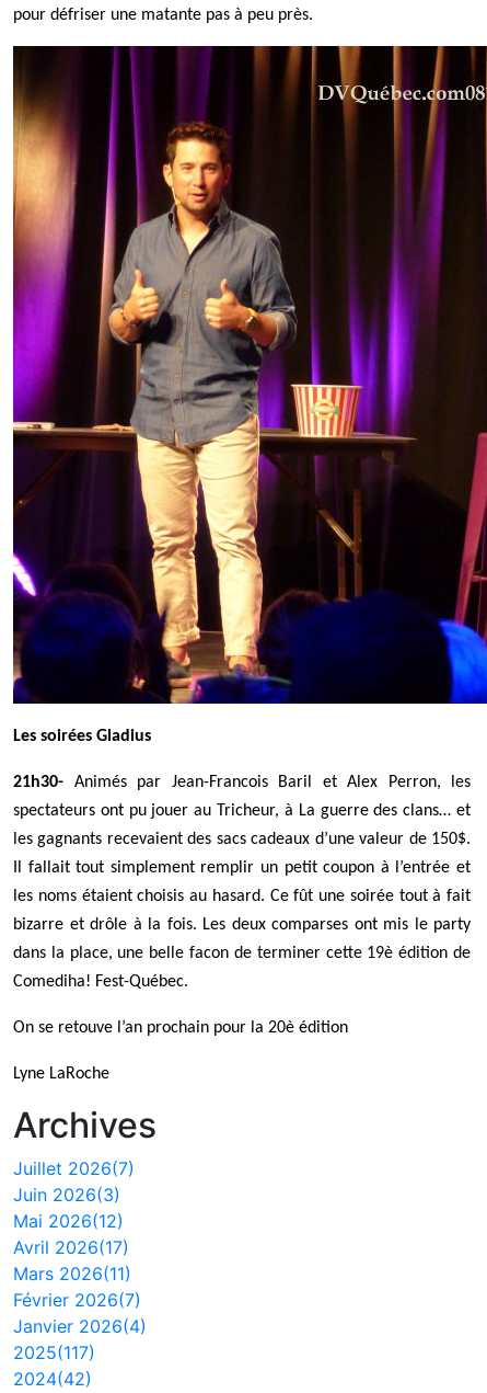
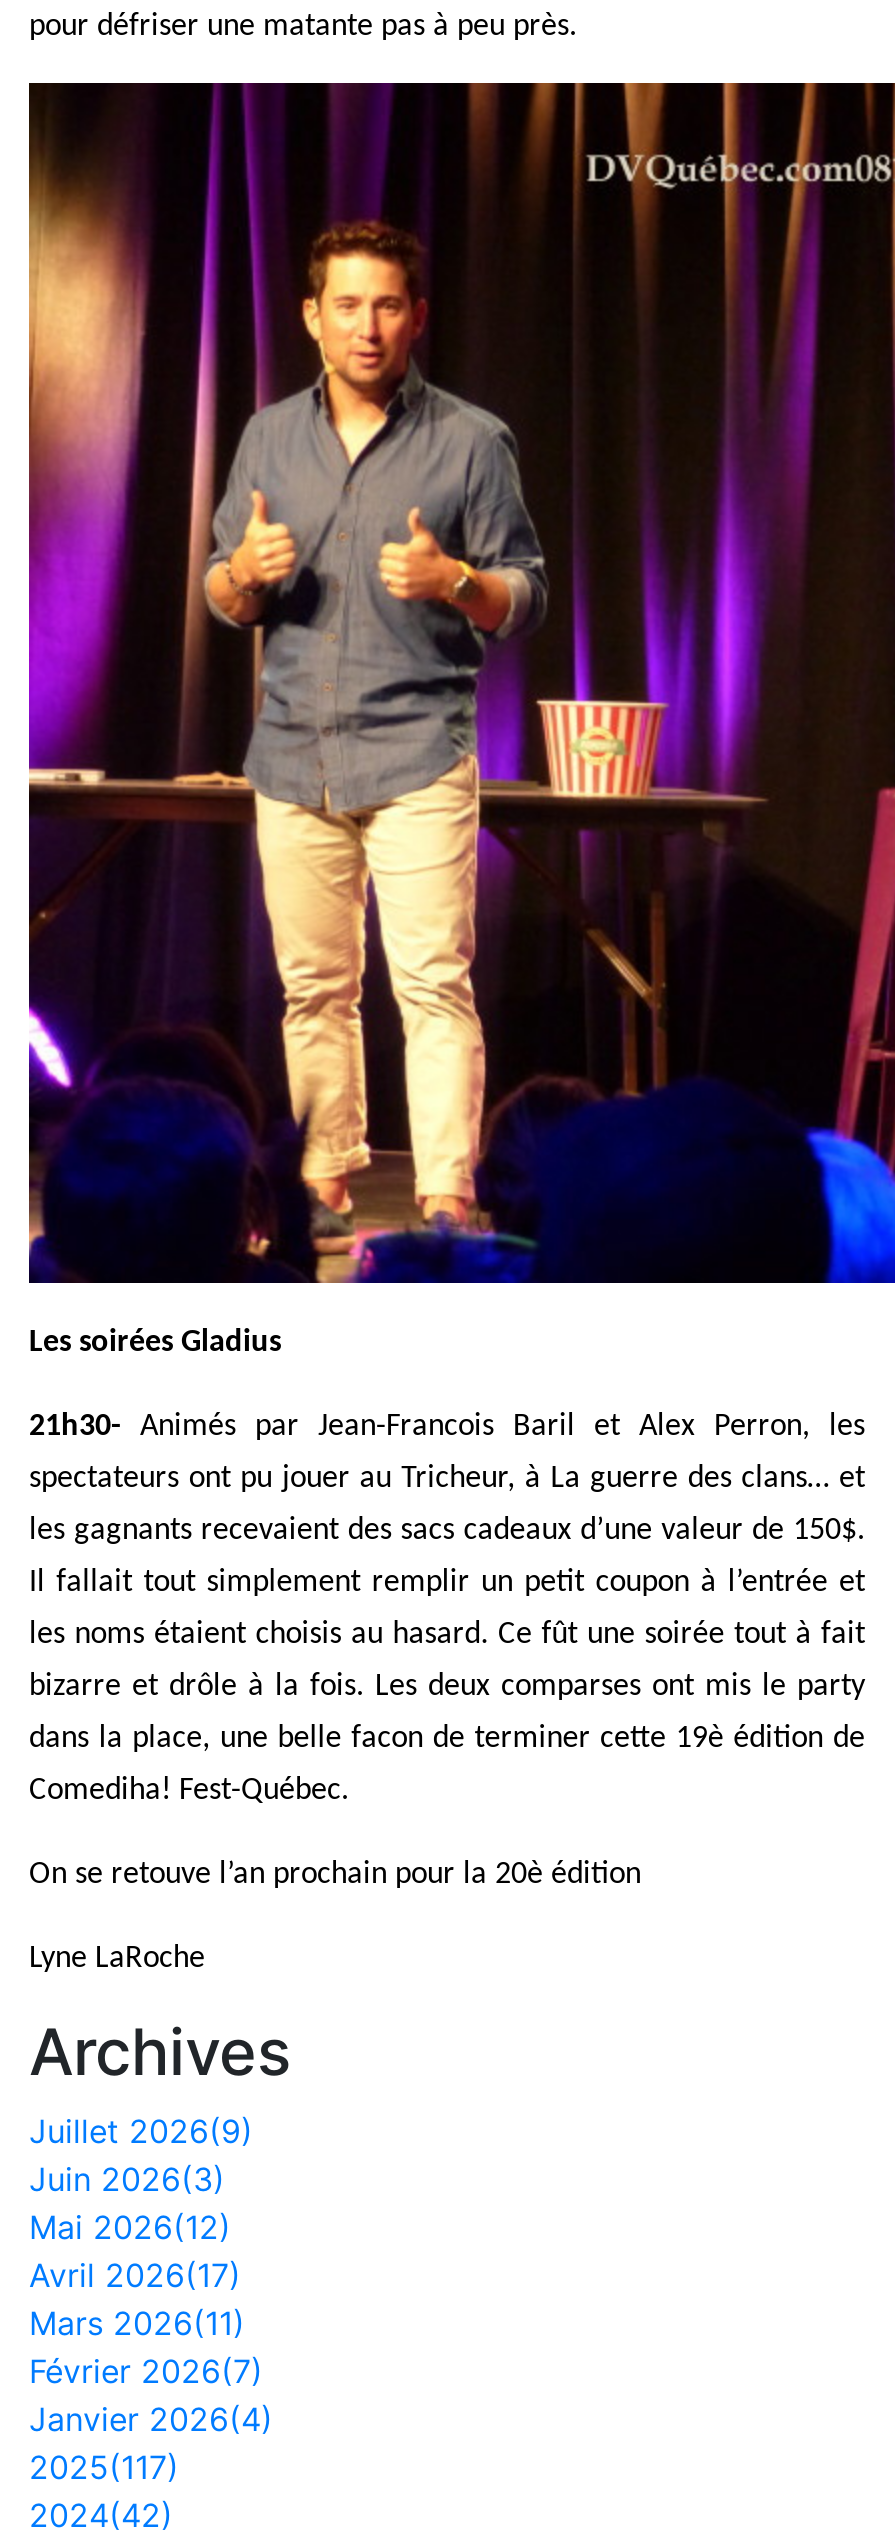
[13,1157,135,1179] Juillet 2026(7) -> [29,2111,253,2151] Juillet 2026(9)

